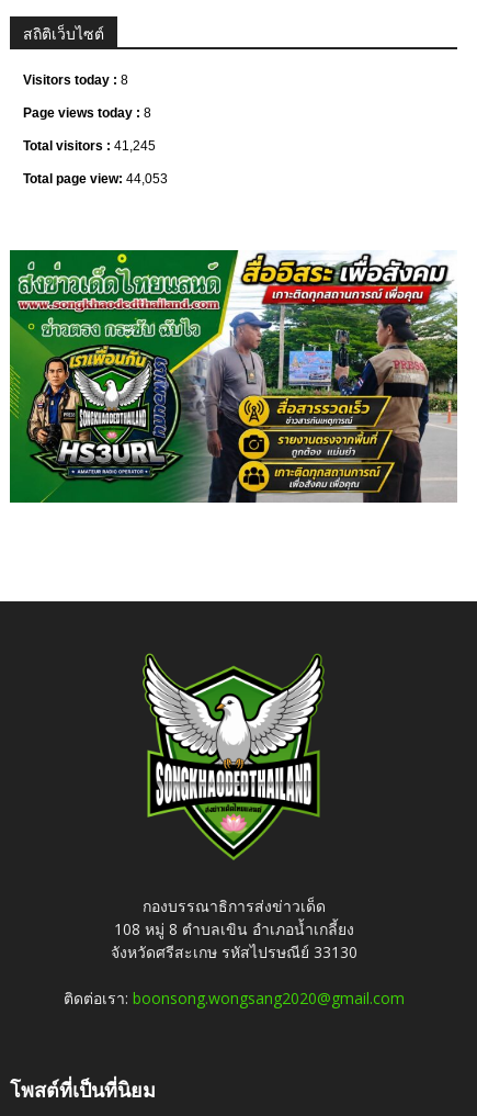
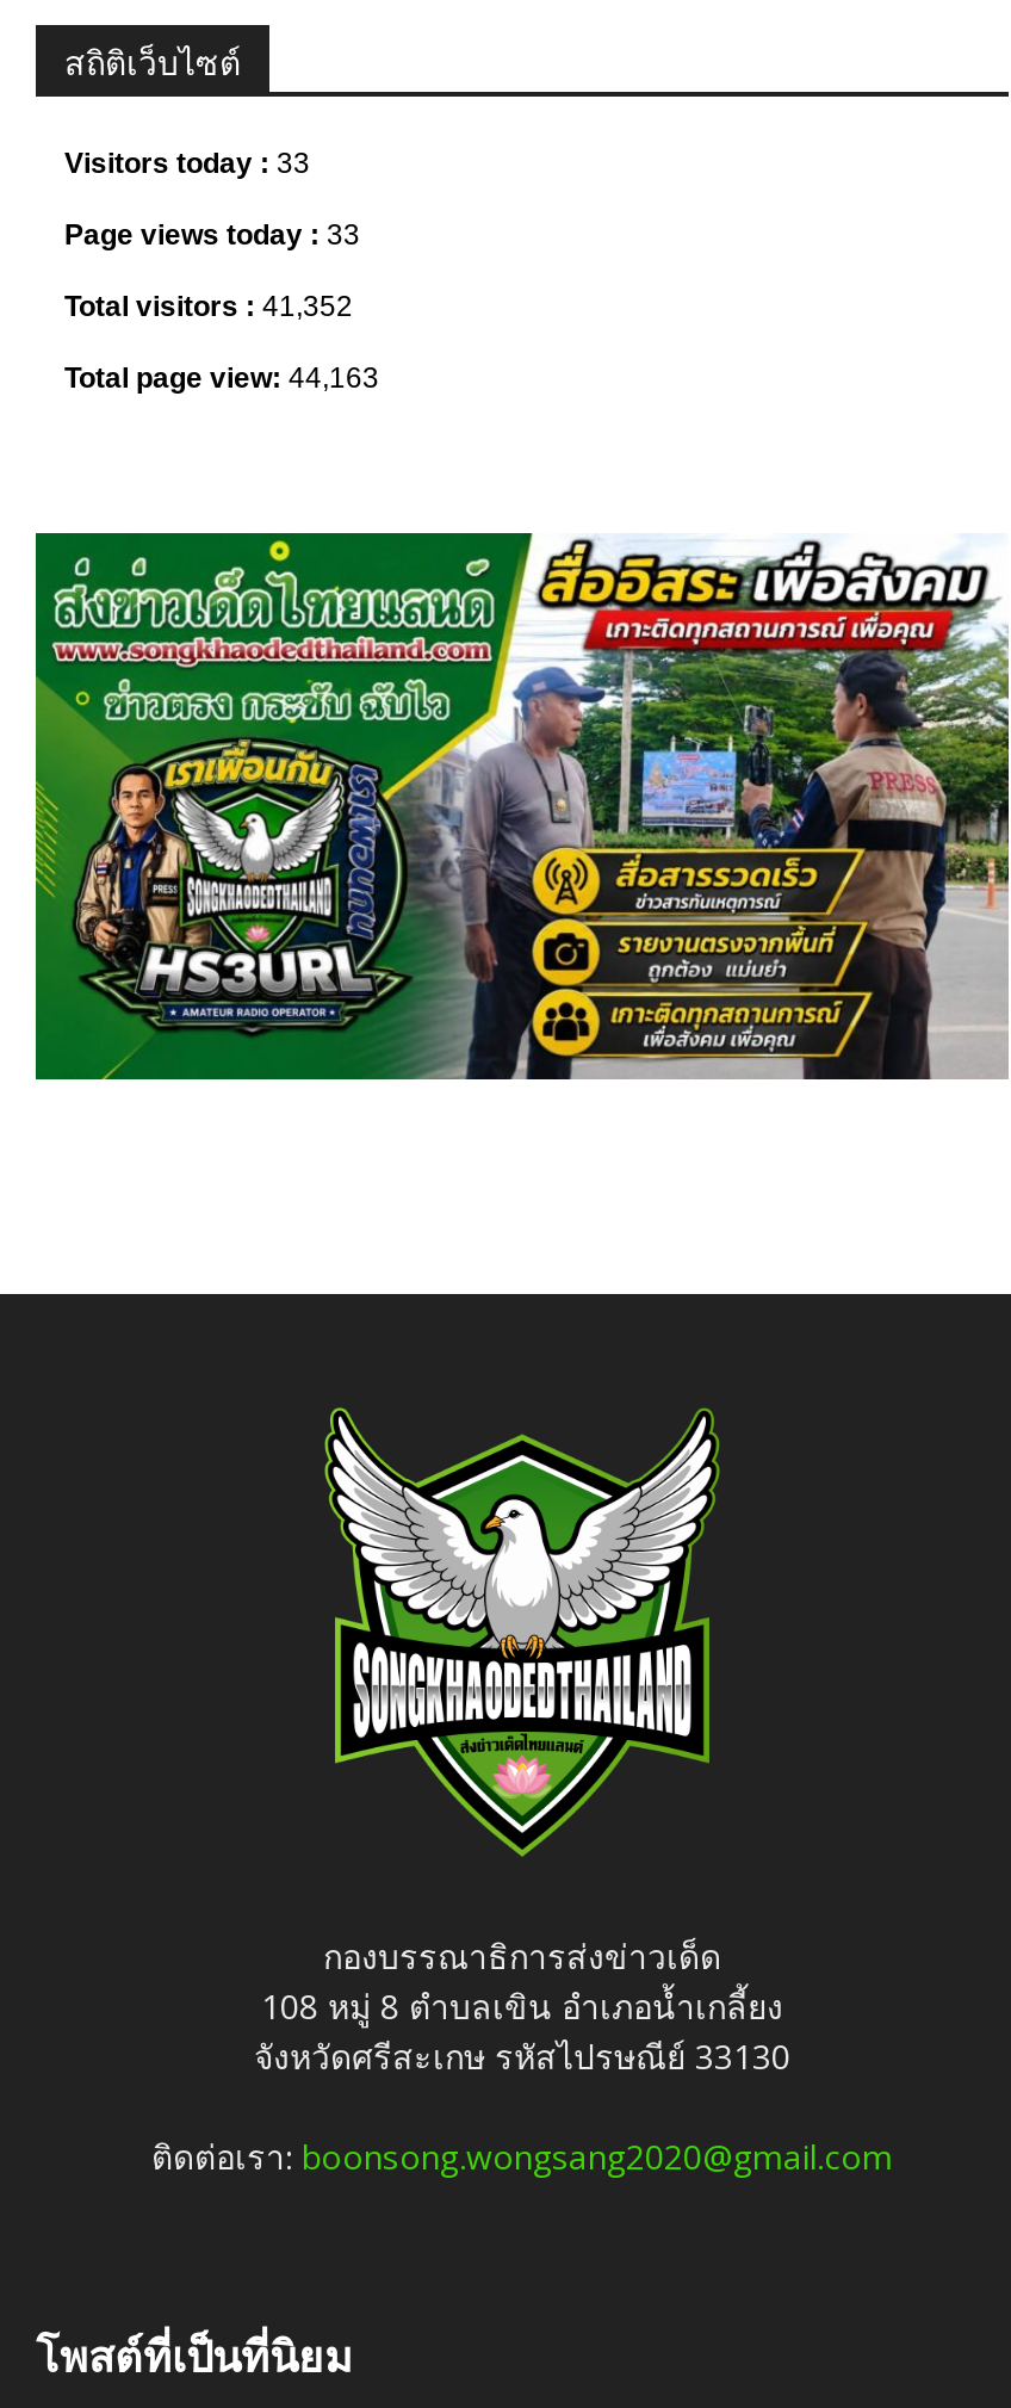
[23,72,128,88] Visitors today : 8 -> [64,147,310,180] Visitors today : 33
[23,105,151,121] Page views today : 8 -> [64,218,360,252] Page views today : 33
[23,138,156,154] Total visitors : 41,245 -> [64,290,353,323] Total visitors : 41,352
[23,171,168,187] Total page view: 44,053 -> [64,361,379,395] Total page view: 44,163

